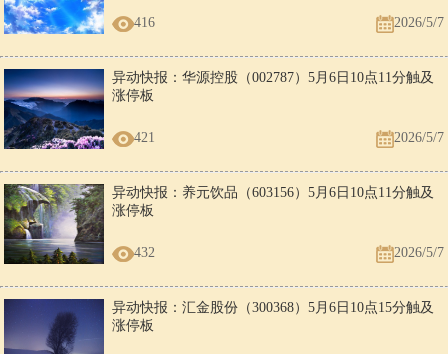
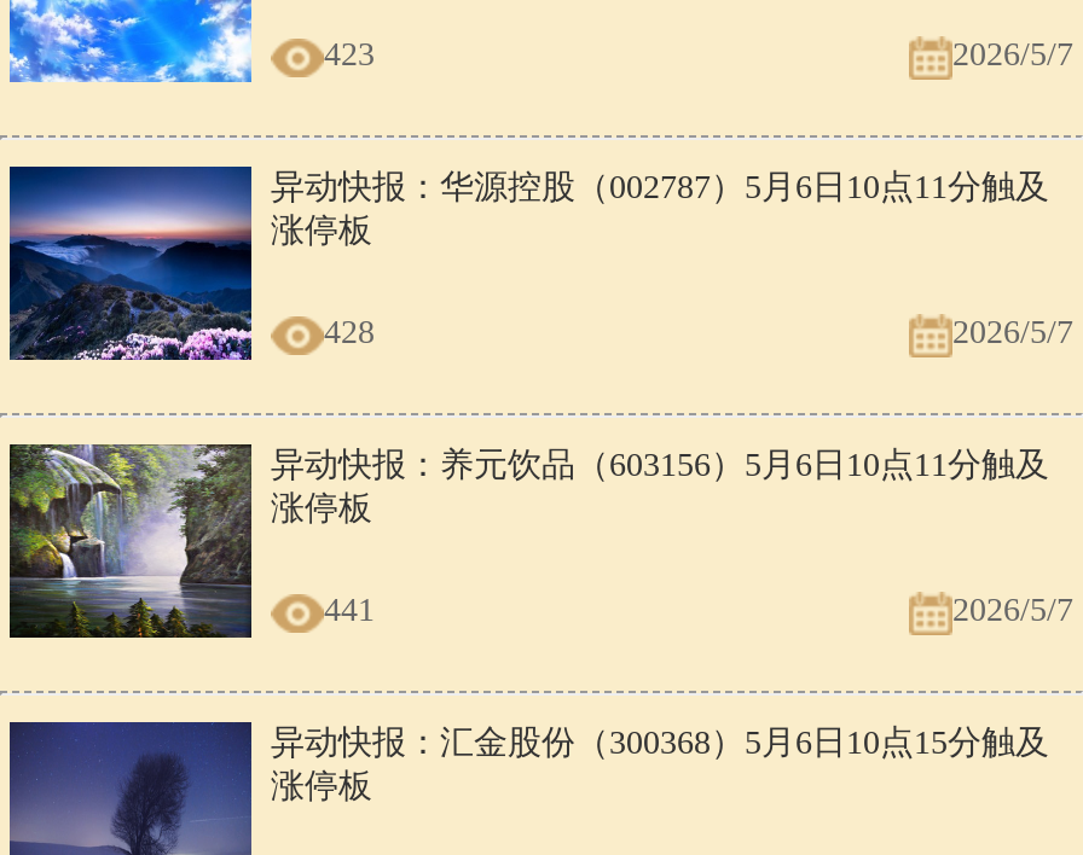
[134,15,155,30] 416 -> [324,37,375,74] 423
[134,130,155,145] 421 -> [324,315,375,351] 428
[134,245,155,260] 432 -> [324,593,375,629] 441

